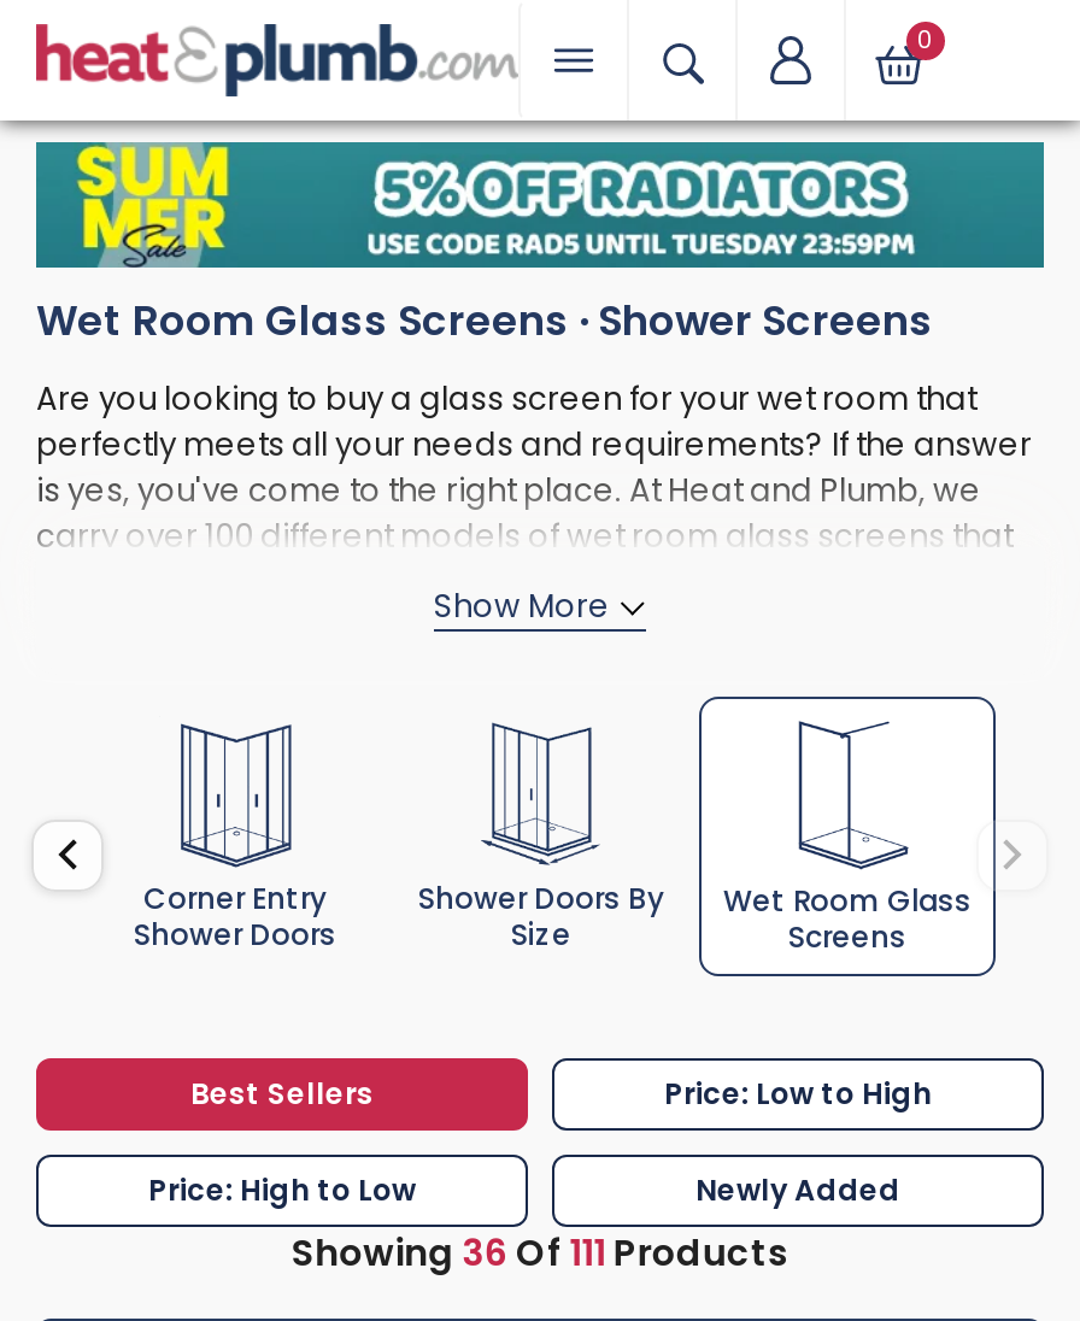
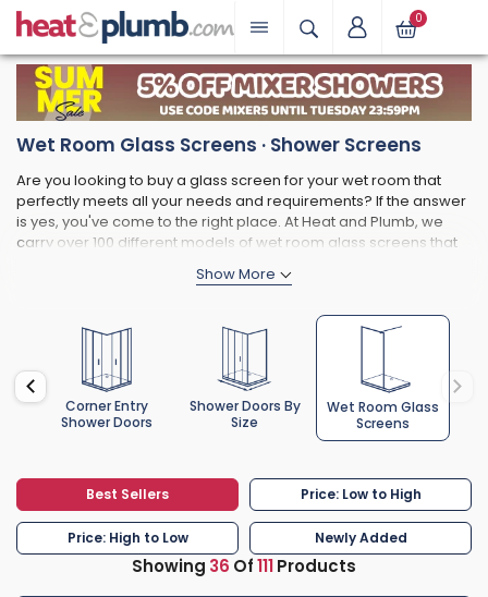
[34,140,1046,270] [image] -> [15,63,473,122] [image]

